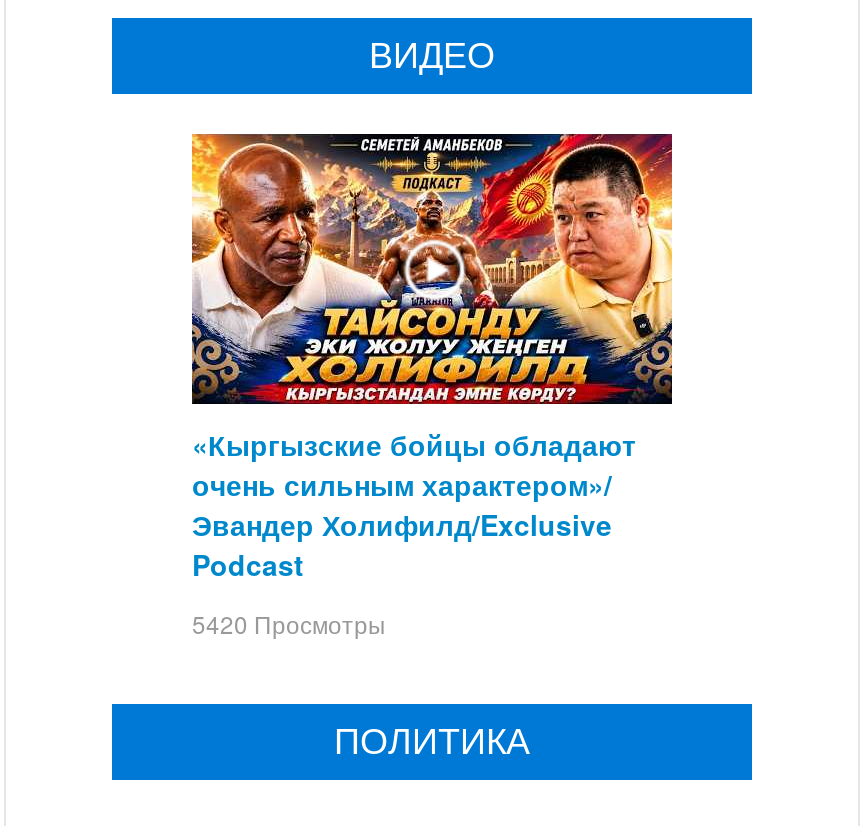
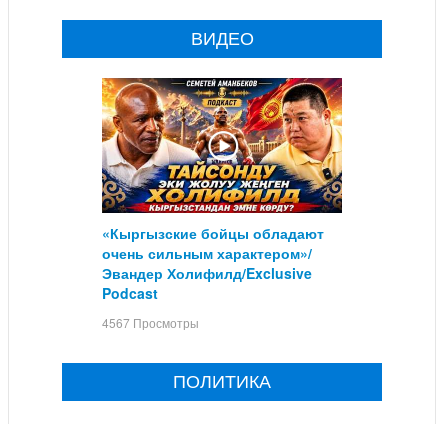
[192,606,386,640] 5420 Просмотры -> [102,314,199,331] 4567 Просмотры

